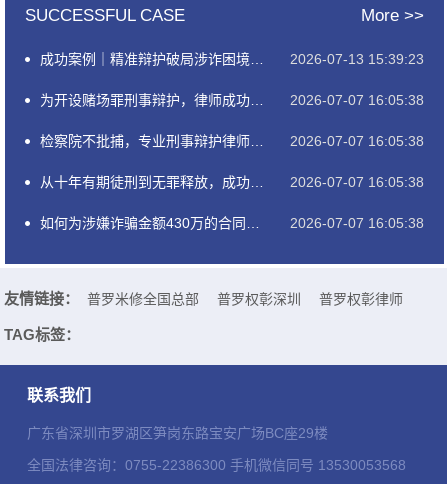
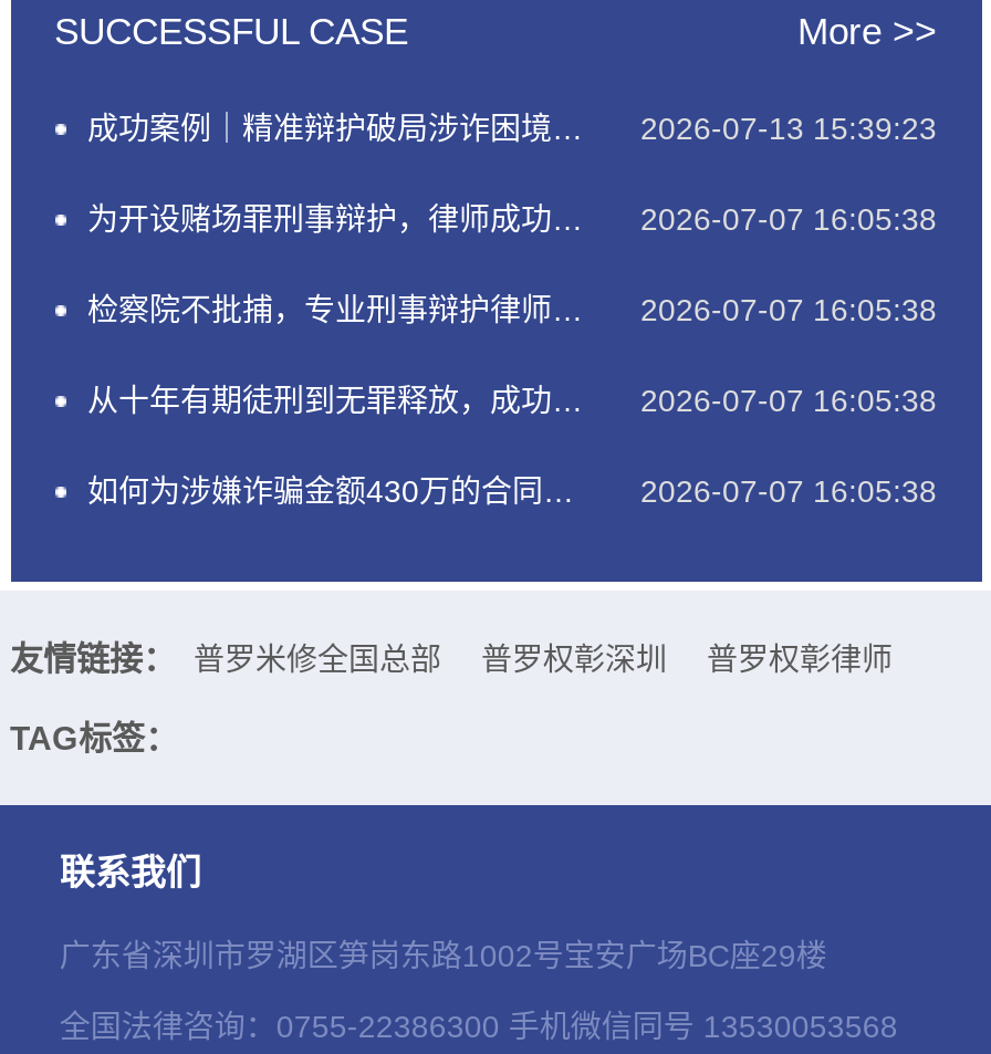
[27,425,328,441] 广东省深圳市罗湖区笋岗东路宝安广场BC座29楼 -> [60,938,827,973] 广东省深圳市罗湖区笋岗东路1002号宝安广场BC座29楼

